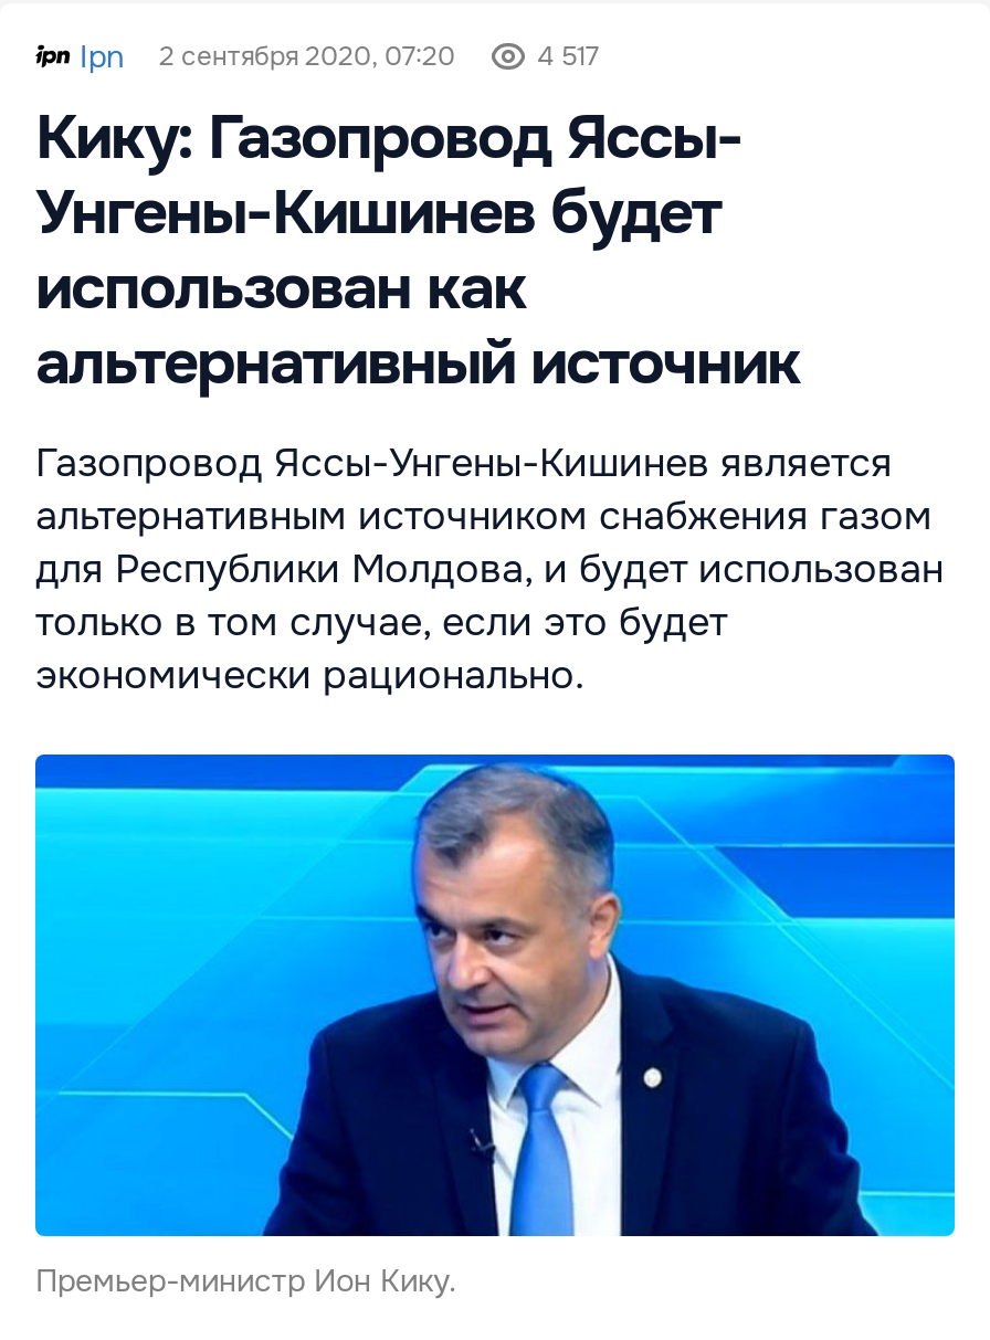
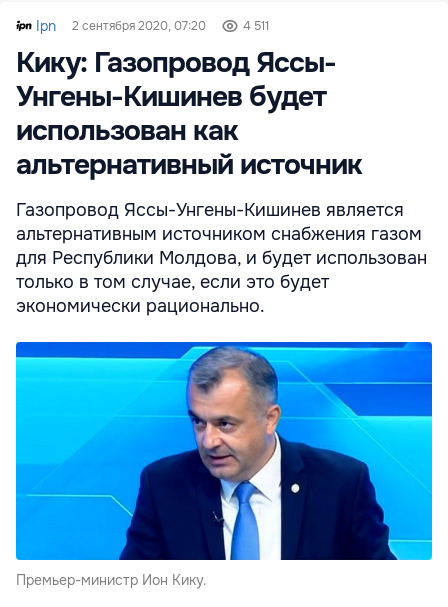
[537,39,599,74] 4 517 -> [243,18,269,34] 4 511

